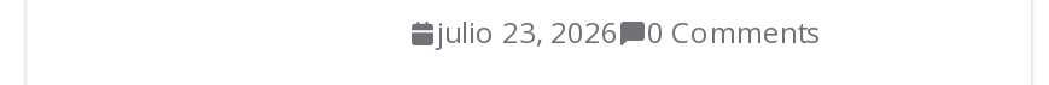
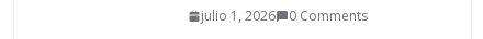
[437,11,821,52] julio 23, 2026 0 Comments -> [201,7,368,25] julio 1, 2026 0 Comments

